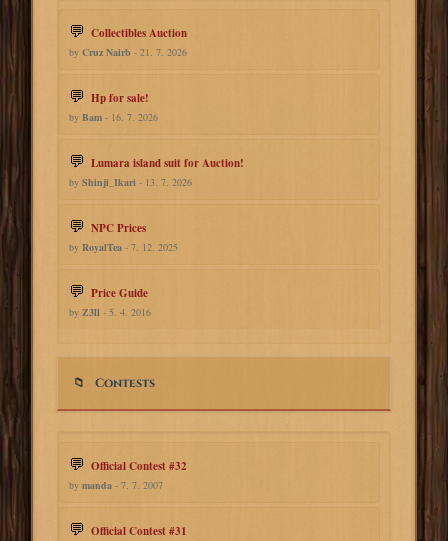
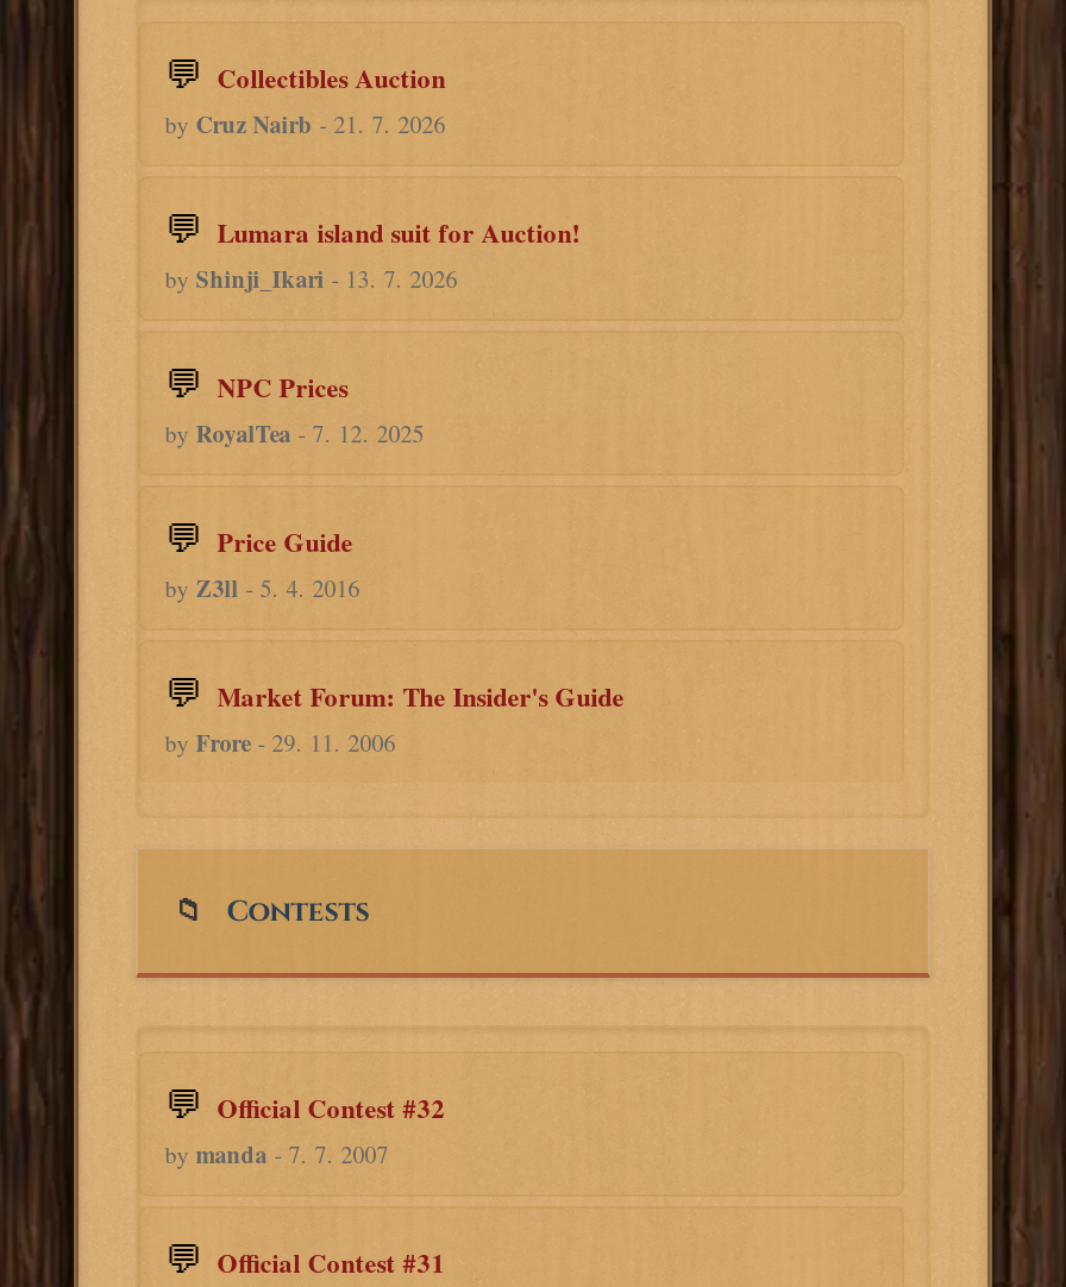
[69,90,158,124] Hp for sale! | by Bam - 16. 7. 2026 -> none
moved [69,155,244,319] -> [165,214,581,604]: Lumara island suit for Auction! | by Shinji_Ikari - 13. 7. 2026 | NPC Prices | by RoyalTea - 7. 12. 2025 | Price Guide | by Z3ll - 5. 4. 2016
none -> [165,678,624,759] Market Forum: The Insider's Guide | by Frore - 29. 11. 2006

